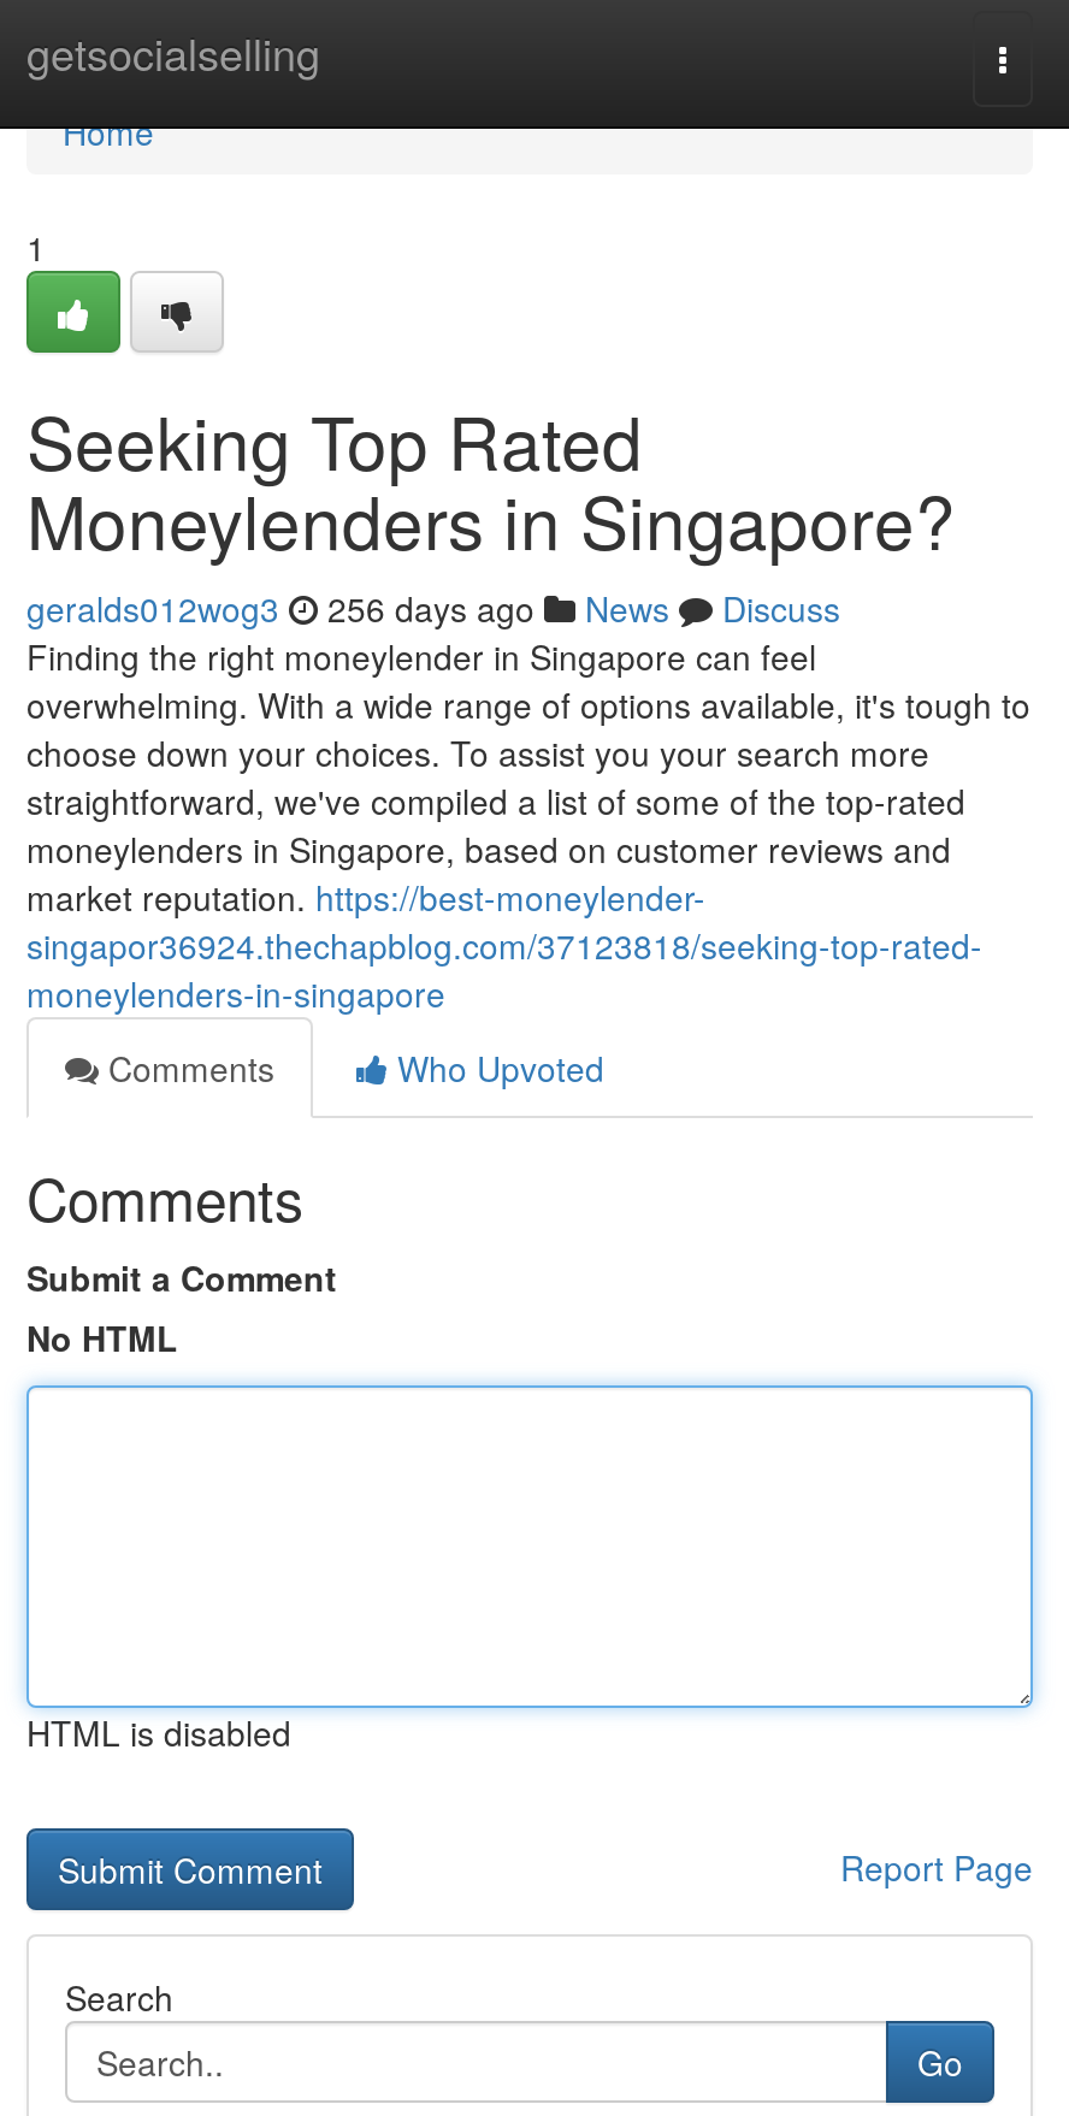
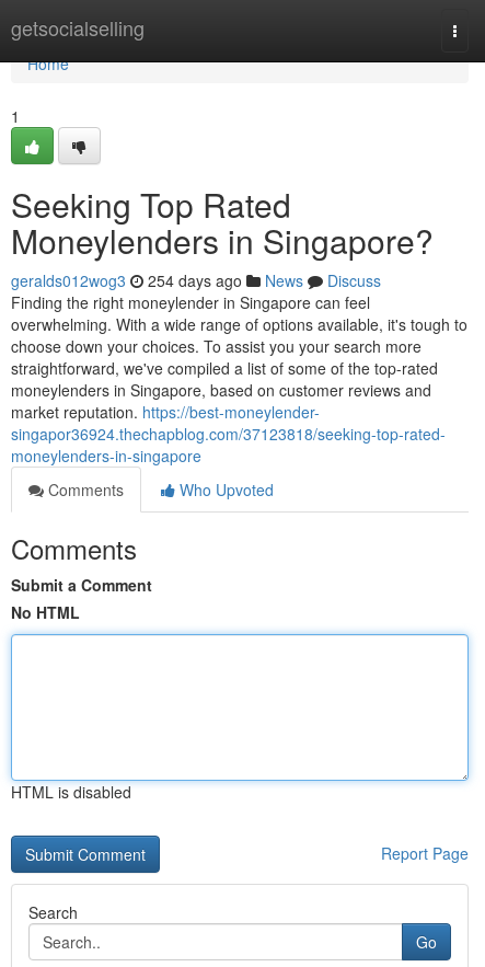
[26,584,840,632] geralds012wog3 256 days ago News Discuss -> [11,269,381,291] geralds012wog3 254 days ago News Discuss

